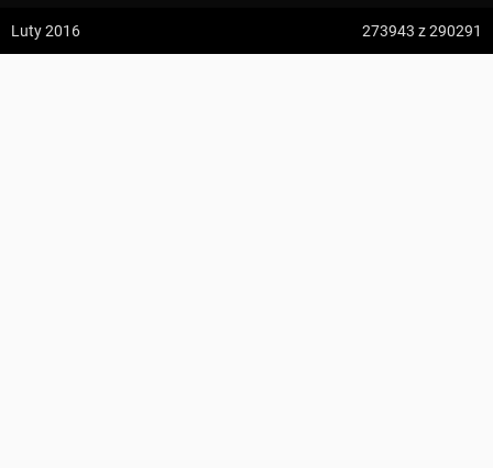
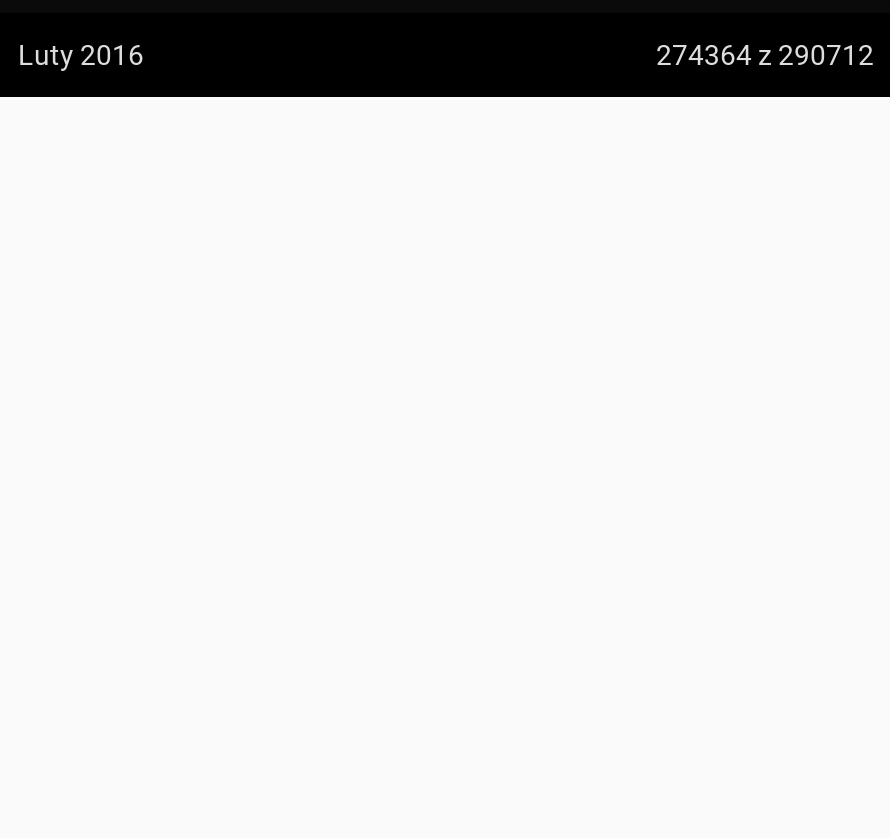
[362,22,482,40] 273943 z 290291 -> [656,39,874,71] 274364 z 290712

